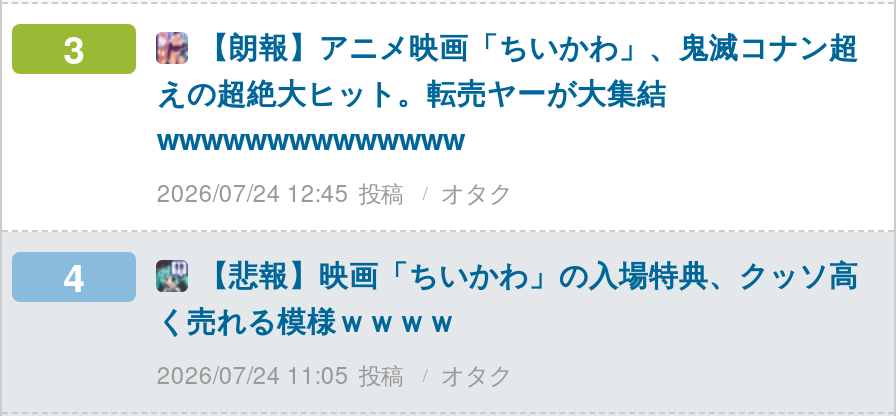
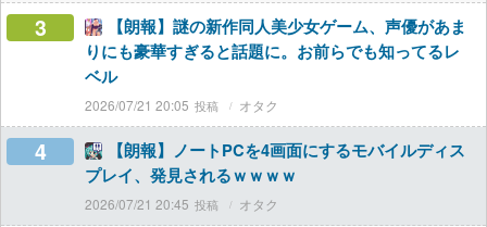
[157,24,859,208] 【朗報】アニメ映画「ちいかわ」、鬼滅コナン超 | えの超絶大ヒット。転売ヤーが大集結 | wwwwwwwwwwwwww | 2026/07/24 12:45 -> [85,14,467,114] 【朗報】謎の新作同人美少女ゲーム、声優があま | りにも豪華すぎると話題に。お前らでも知ってるレ | ベル | 2026/07/21 20:05
[157,252,859,390] 【悲報】映画「ちいかわ」の入場特典、クッソ高 | く売れる模様ｗｗｗｗ | 2026/07/24 11:05 -> [85,138,466,213] 【朗報】ノートPCを4画面にするモバイルディス | プレイ、発見されるｗｗｗｗ | 2026/07/21 20:45

